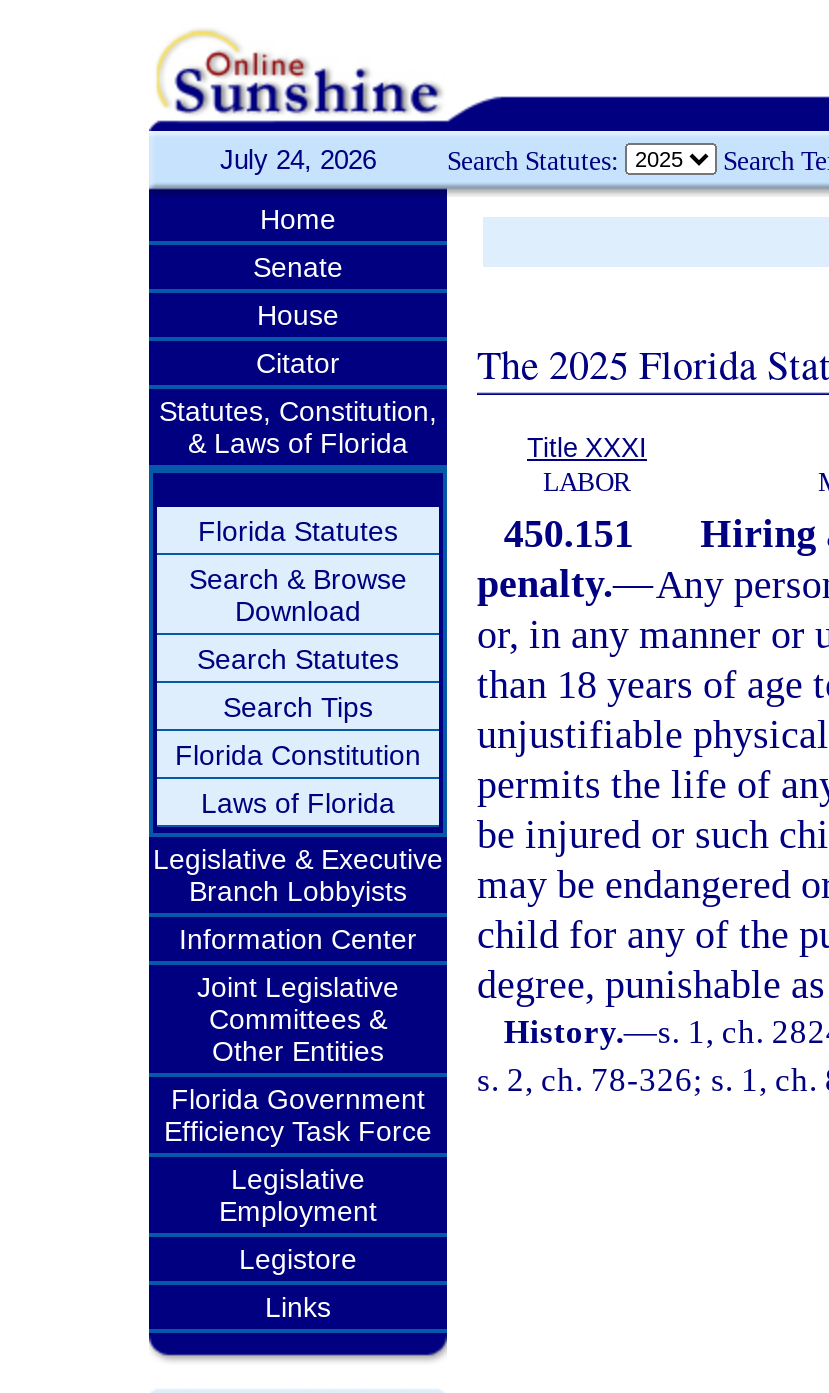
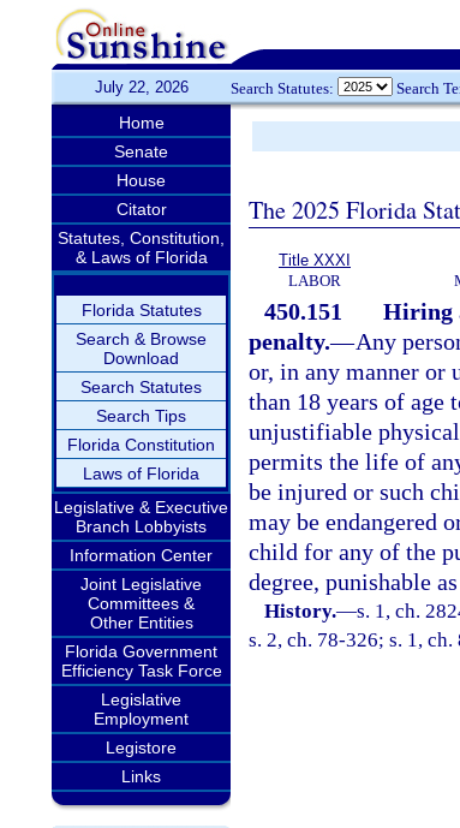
[220,145,376,175] July 24, 2026 -> [94,78,188,96] July 22, 2026

